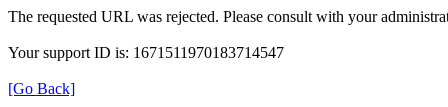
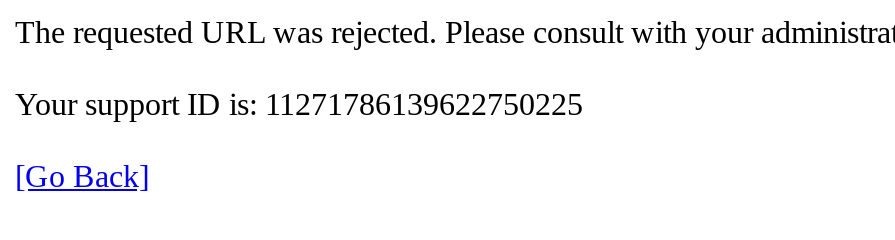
[8,44,284,61] Your support ID is: 1671511970183714547 -> [15,87,583,121] Your support ID is: 11271786139622750225

